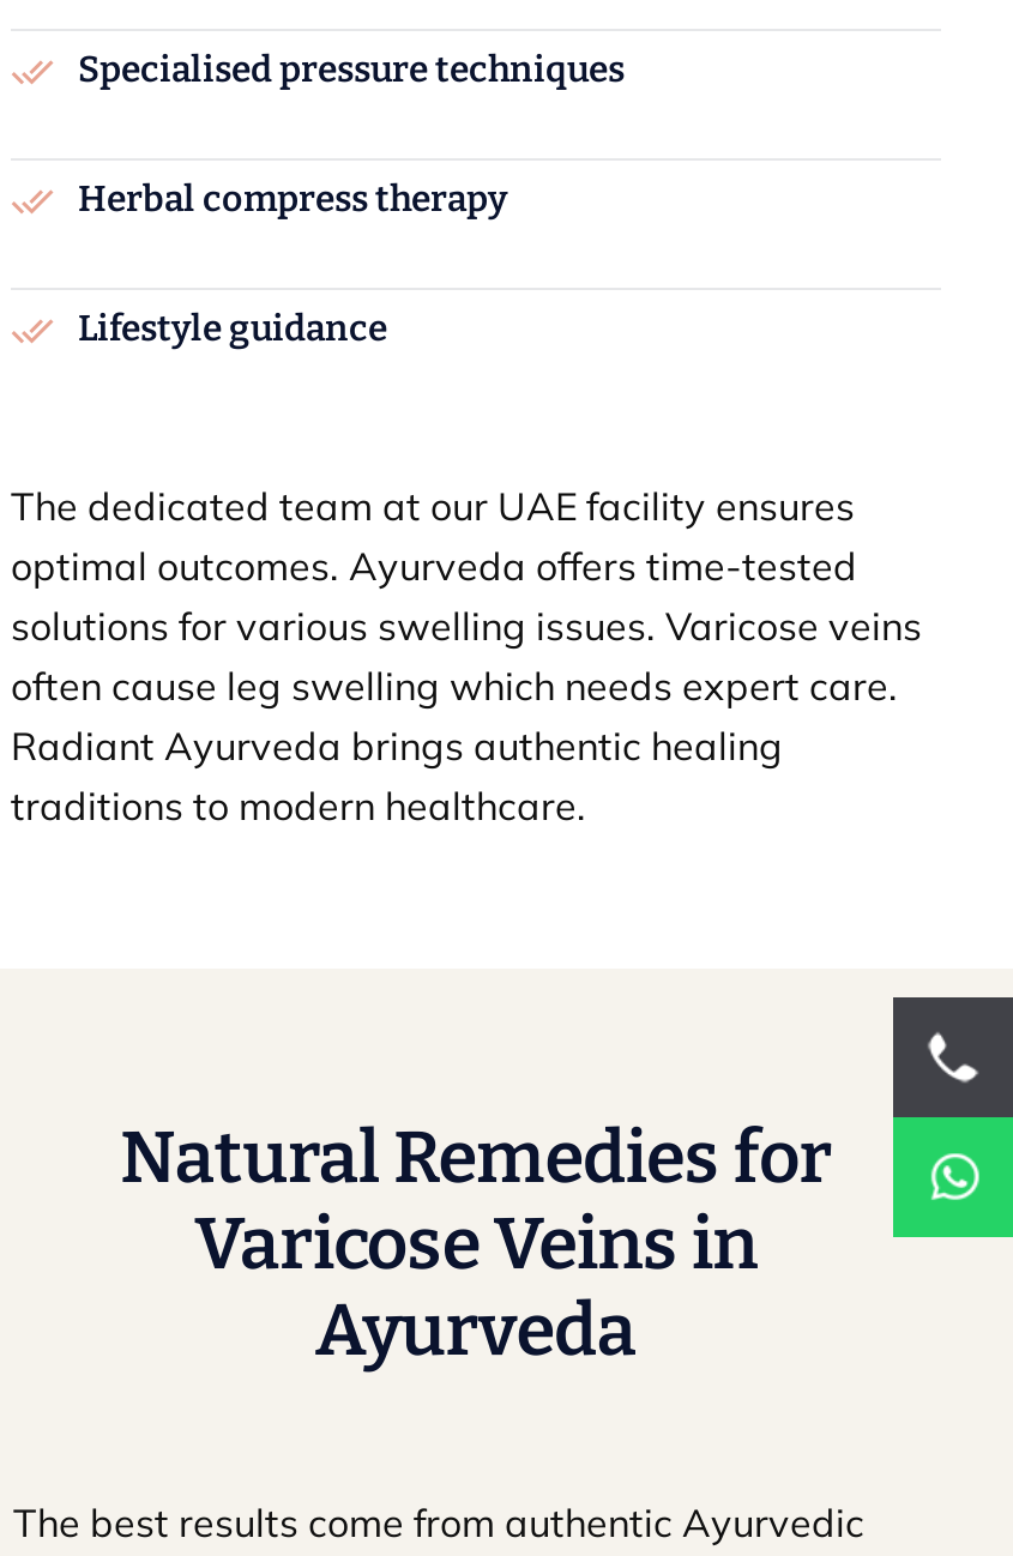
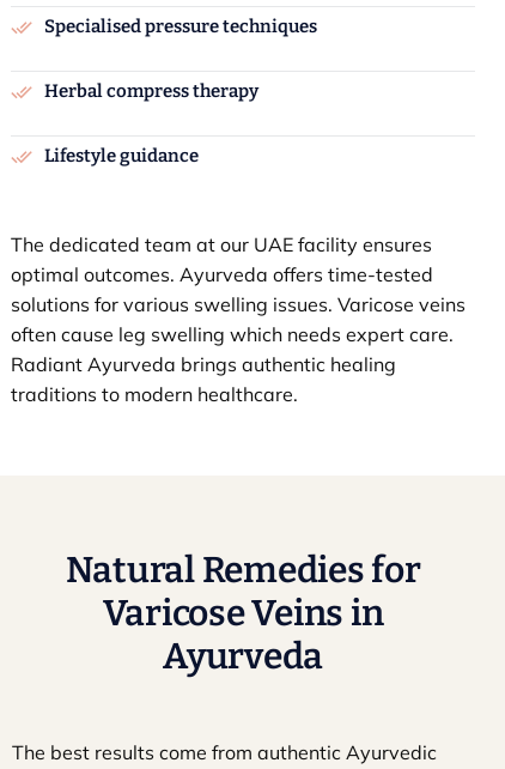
[891,995,1006,1240] [image] -> none

